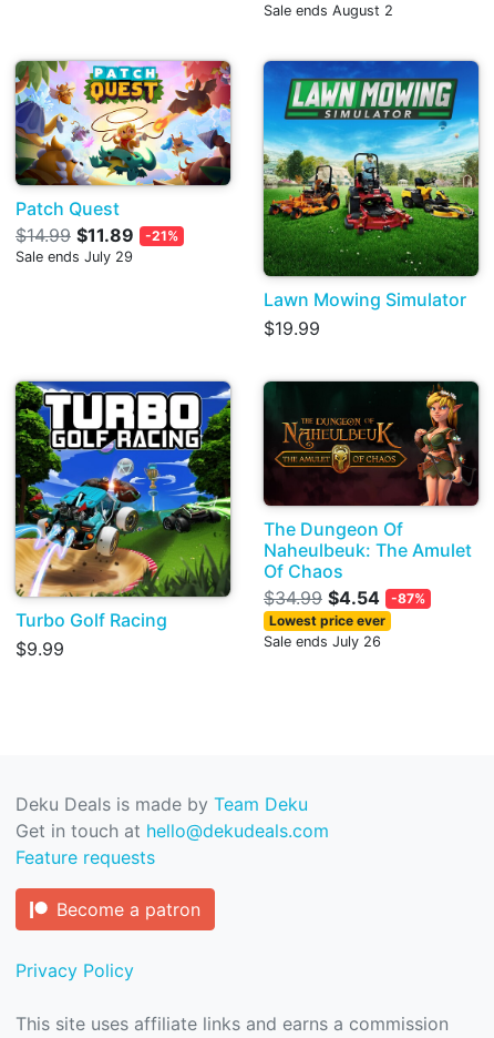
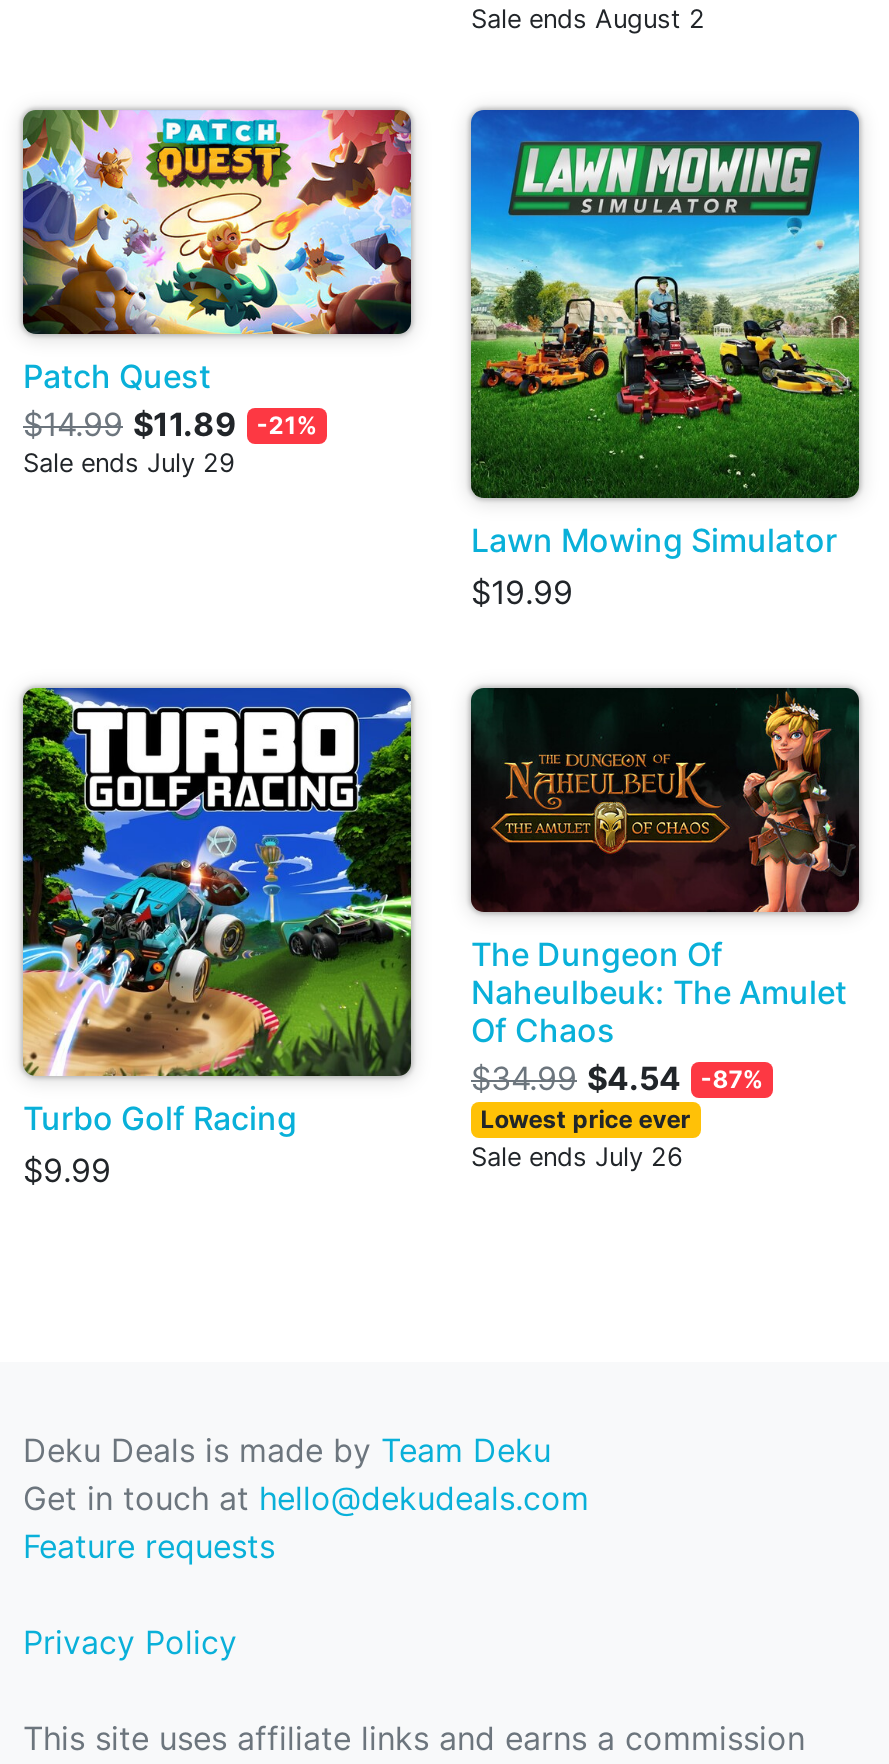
[56,898,200,921] Become a patron -> none

